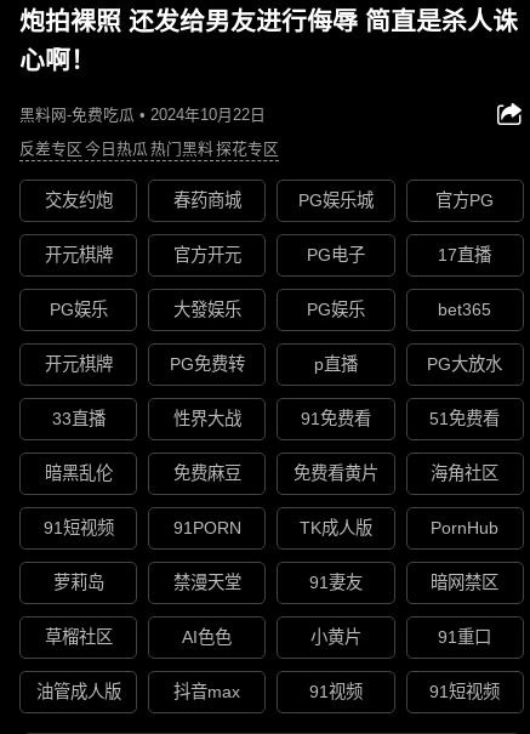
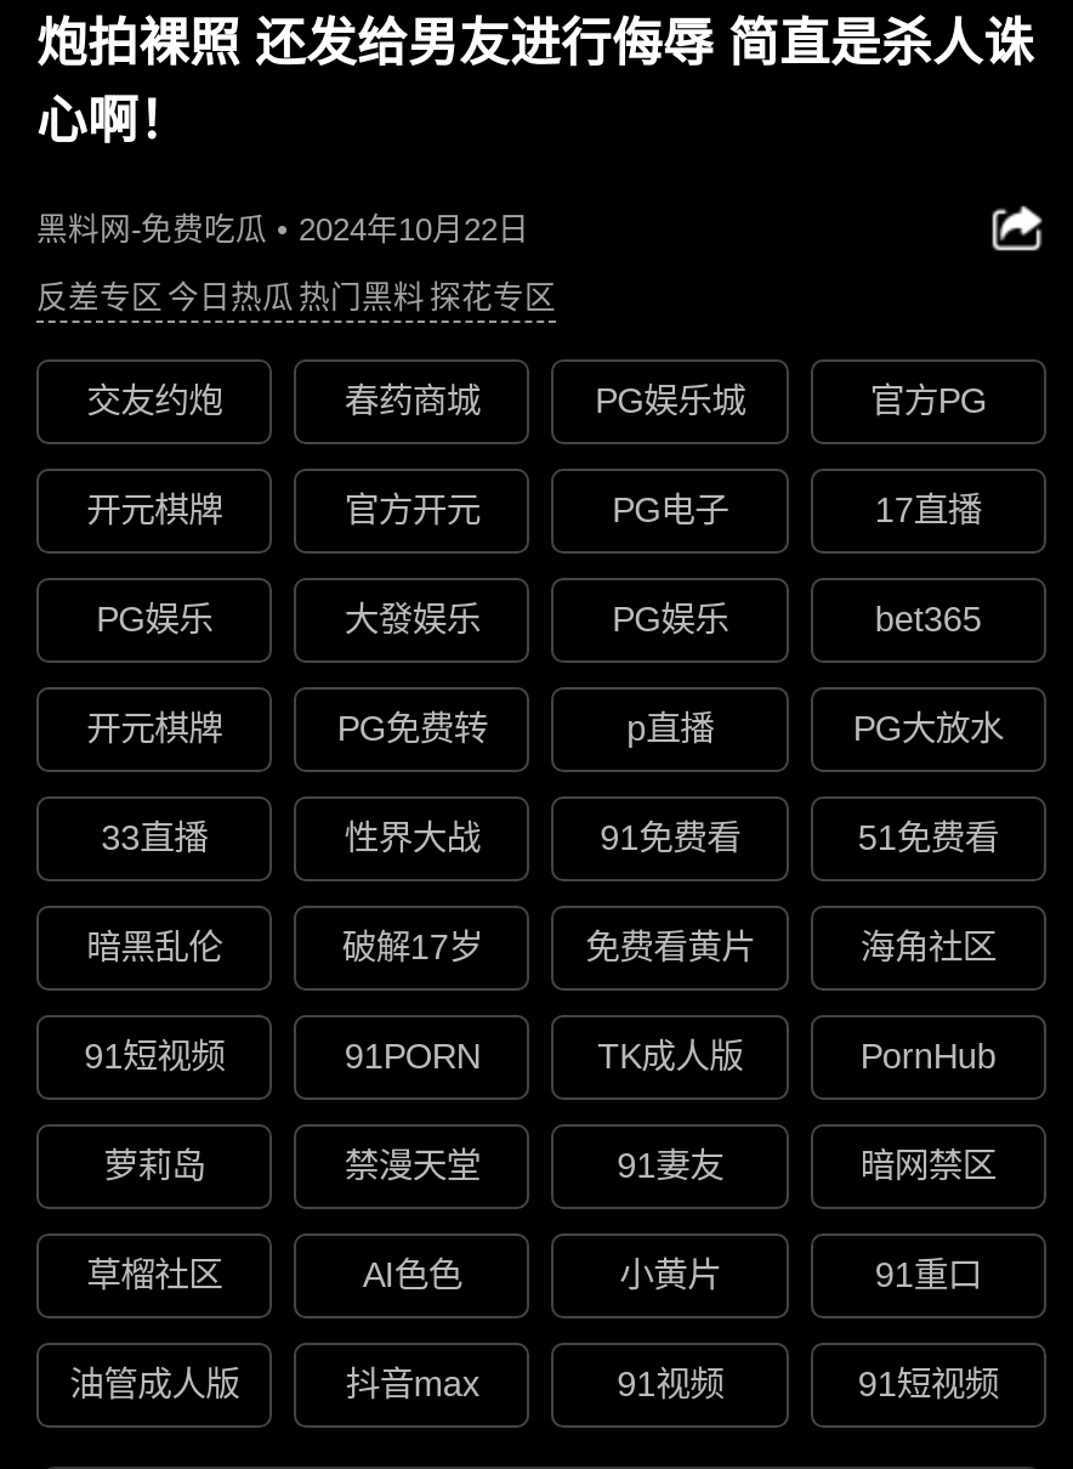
[173,464,241,483] 免费麻豆 -> [342,929,483,967] 破解17岁

